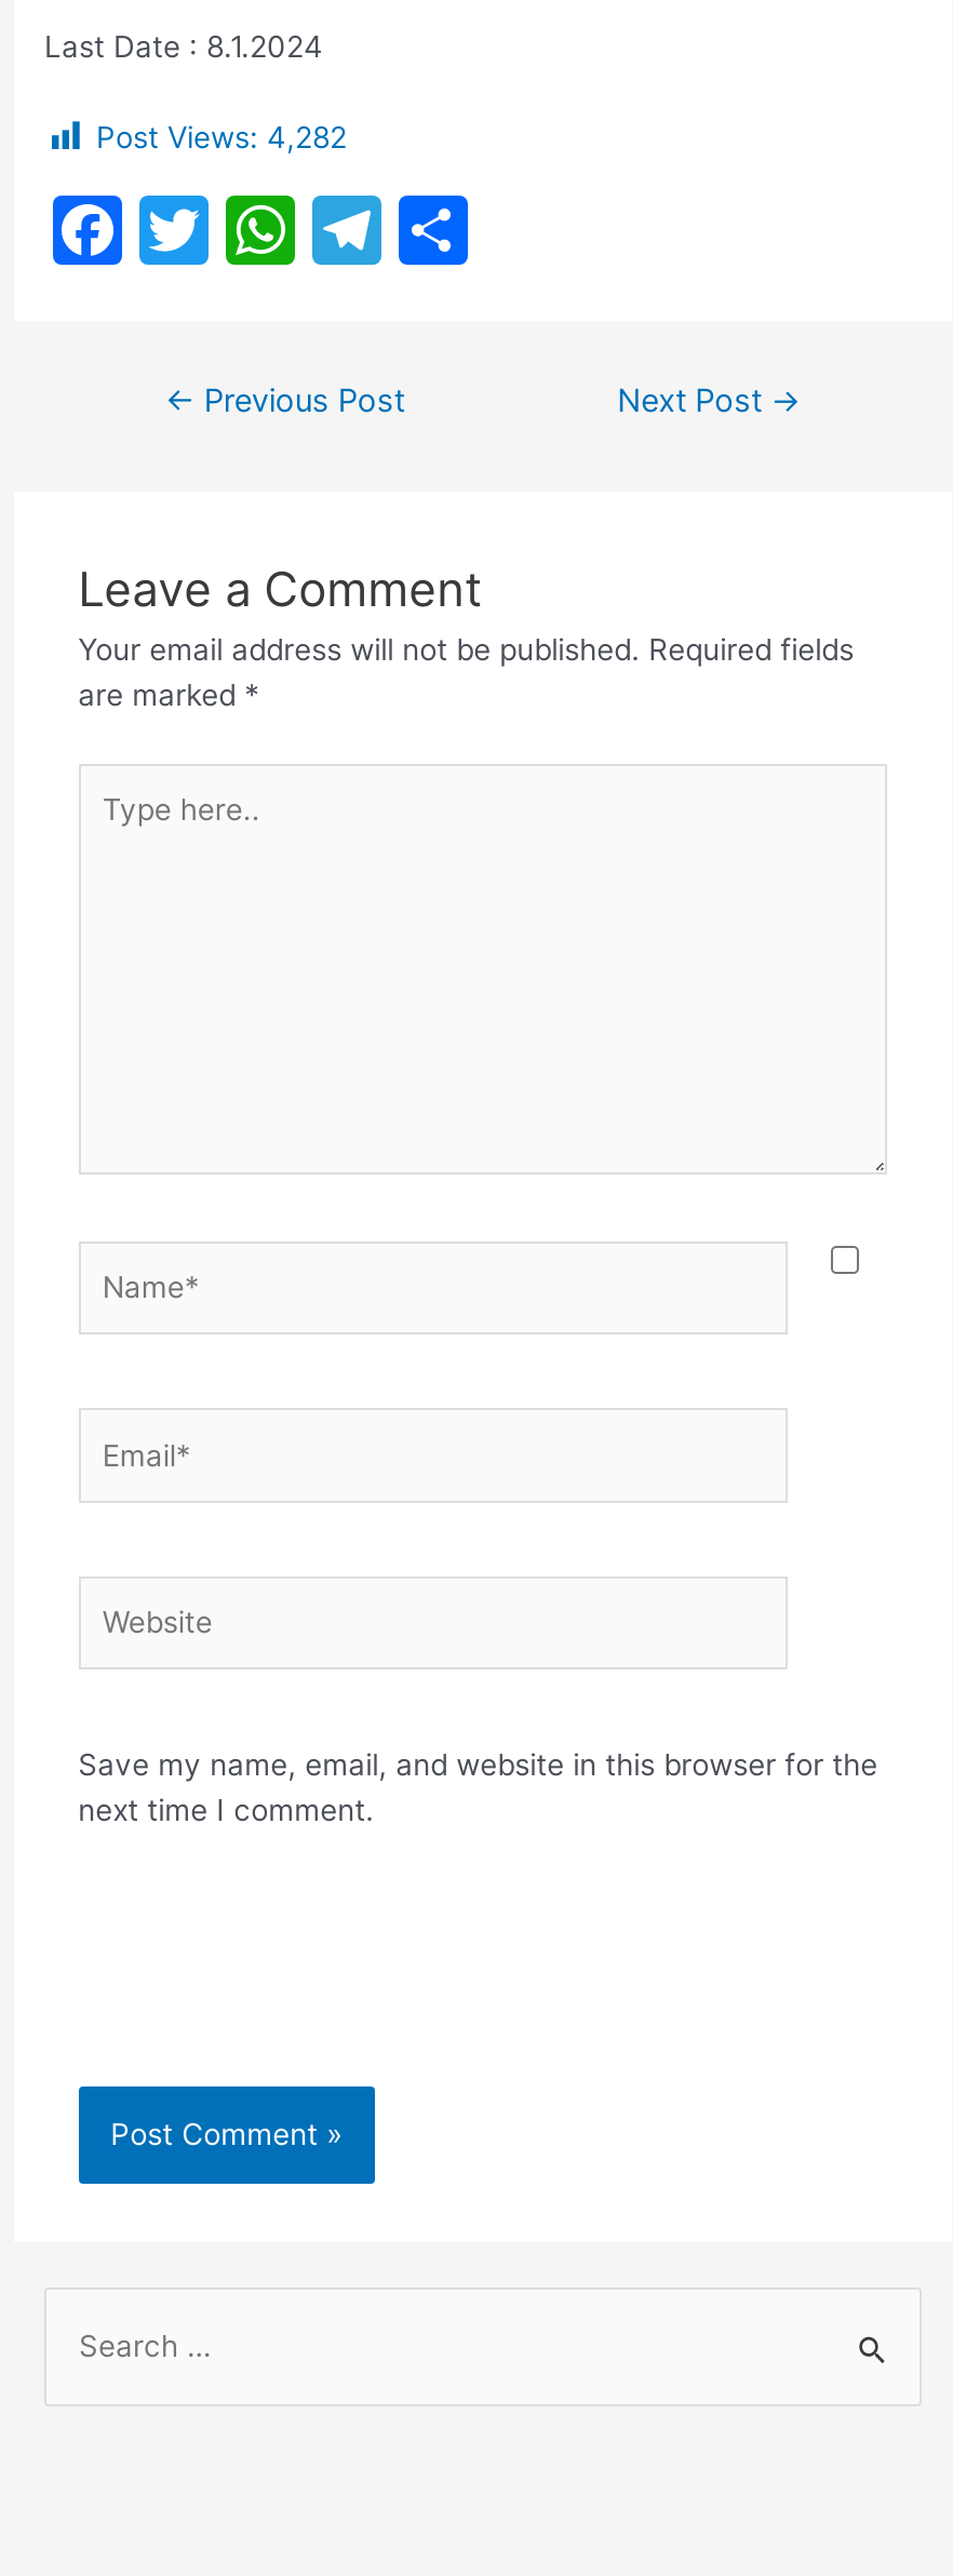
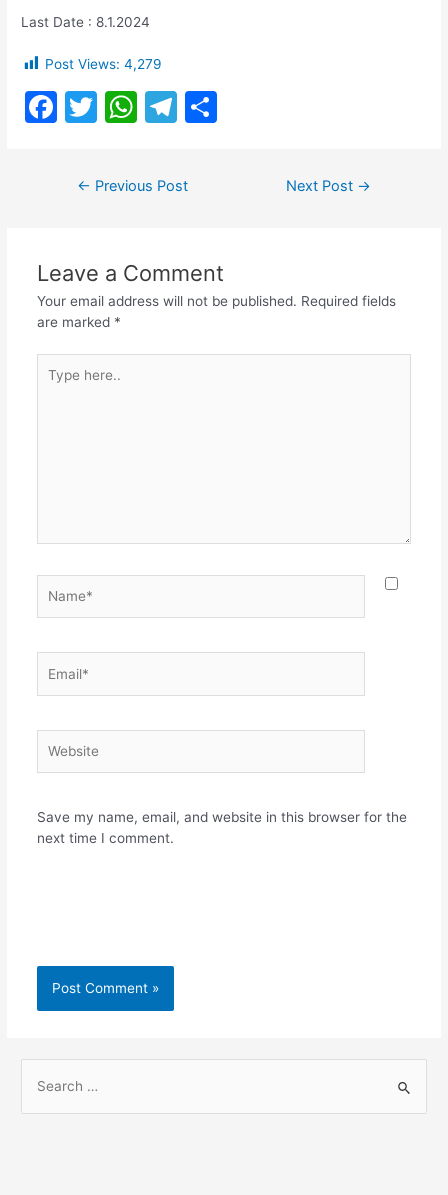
[96,120,347,155] Post Views: 4,282 -> [45,56,162,72] Post Views: 4,279

